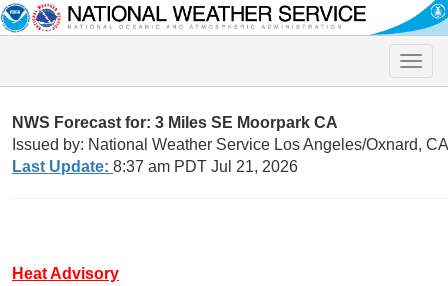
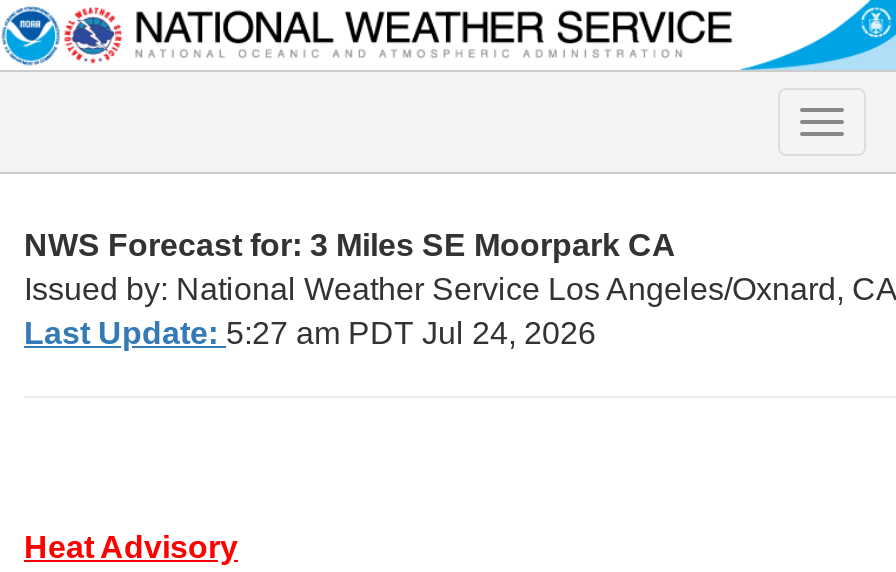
[12,158,298,175] Last Update: 8:37 am PDT Jul 21, 2026 -> [24,316,596,350] Last Update: 5:27 am PDT Jul 24, 2026

